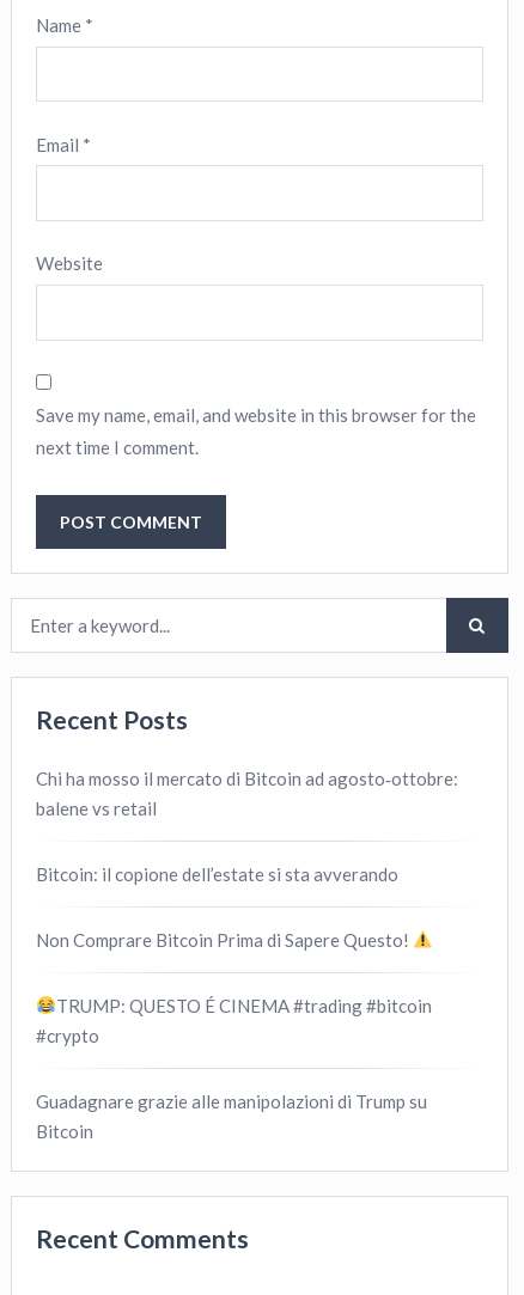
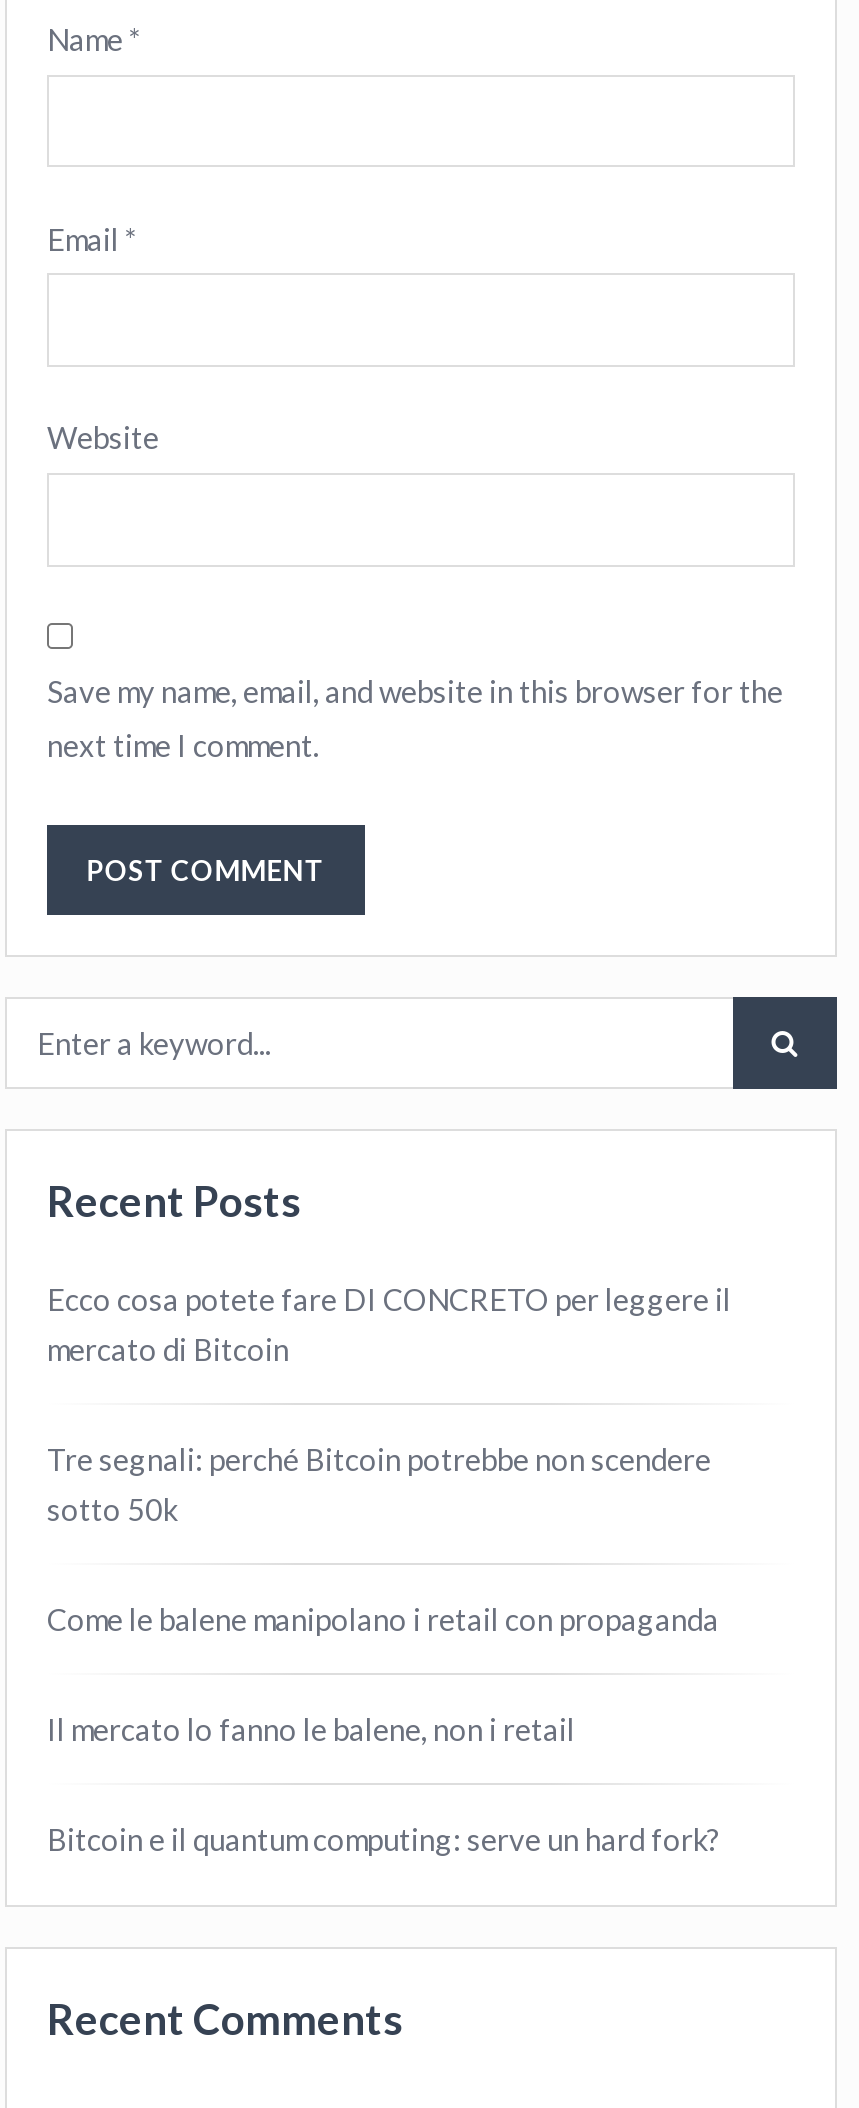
[36,767,458,819] Chi ha mosso il mercato di Bitcoin ad agosto‑ottobre: | balene vs retail -> [47,1281,731,1367] Ecco cosa potete fare DI CONCRETO per leggere il | mercato di Bitcoin
[36,863,398,885] Bitcoin: il copione dell’estate si sta avverando -> [47,1441,711,1527] Tre segnali: perché Bitcoin potrebbe non scendere | sotto 50k
[36,929,413,950] Non Comprare Bitcoin Prima di Sapere Questo! -> [47,1601,719,1637] Come le balene manipolano i retail con propaganda
[36,995,432,1046] TRUMP: QUESTO É CINEMA #trading #bitcoin | #crypto -> [47,1711,575,1747] Il mercato lo fanno le balene, non i retail
[36,1090,427,1142] Guadagnare grazie alle manipolazioni di Trump su | Bitcoin -> [47,1821,721,1857] Bitcoin e il quantum computing: serve un hard fork?

